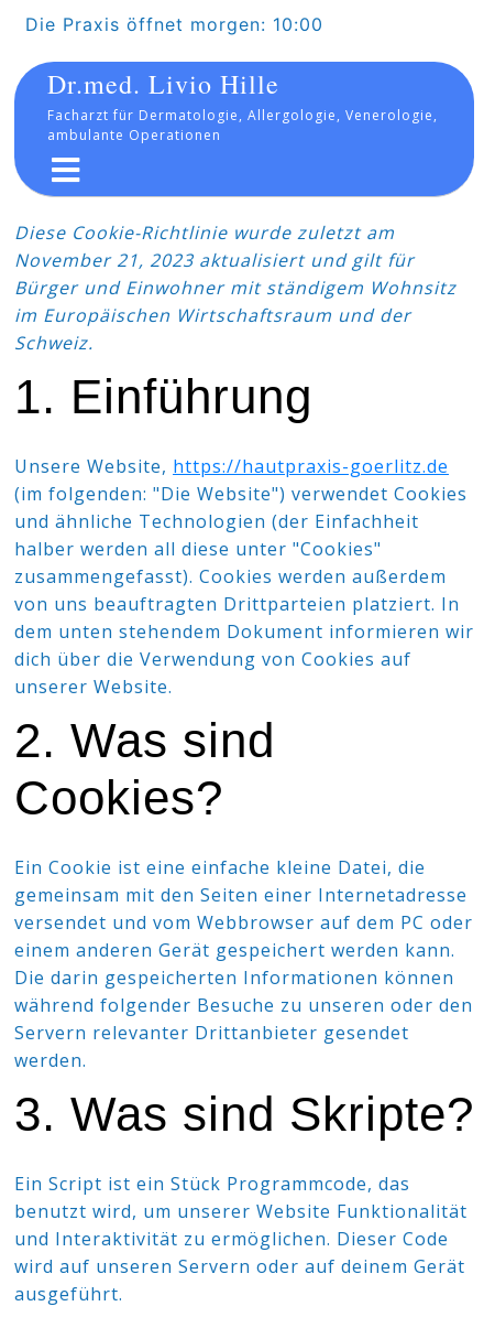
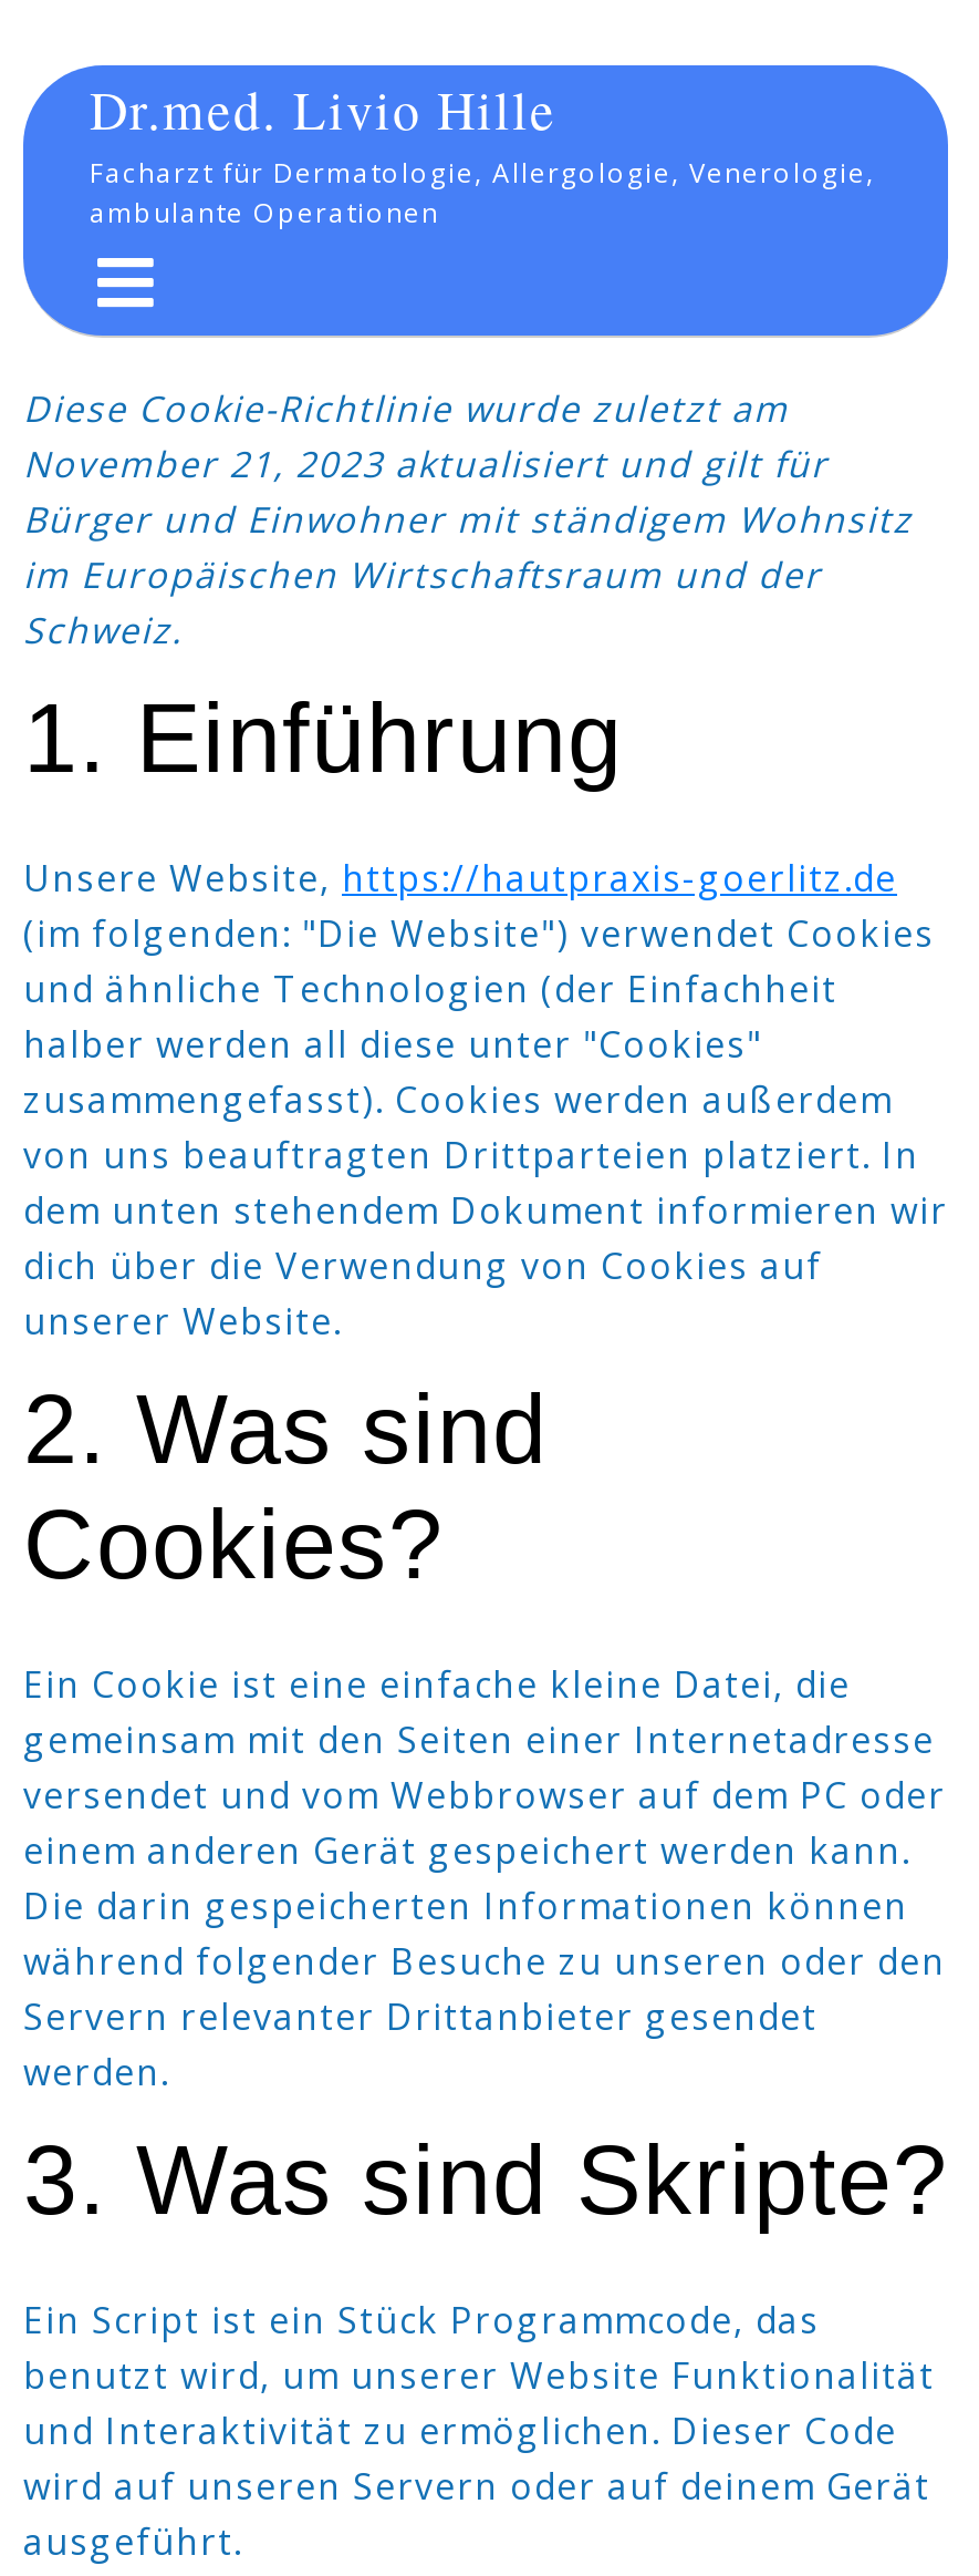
[25,13,323,35] Die Praxis öffnet morgen: 10:00 -> none

